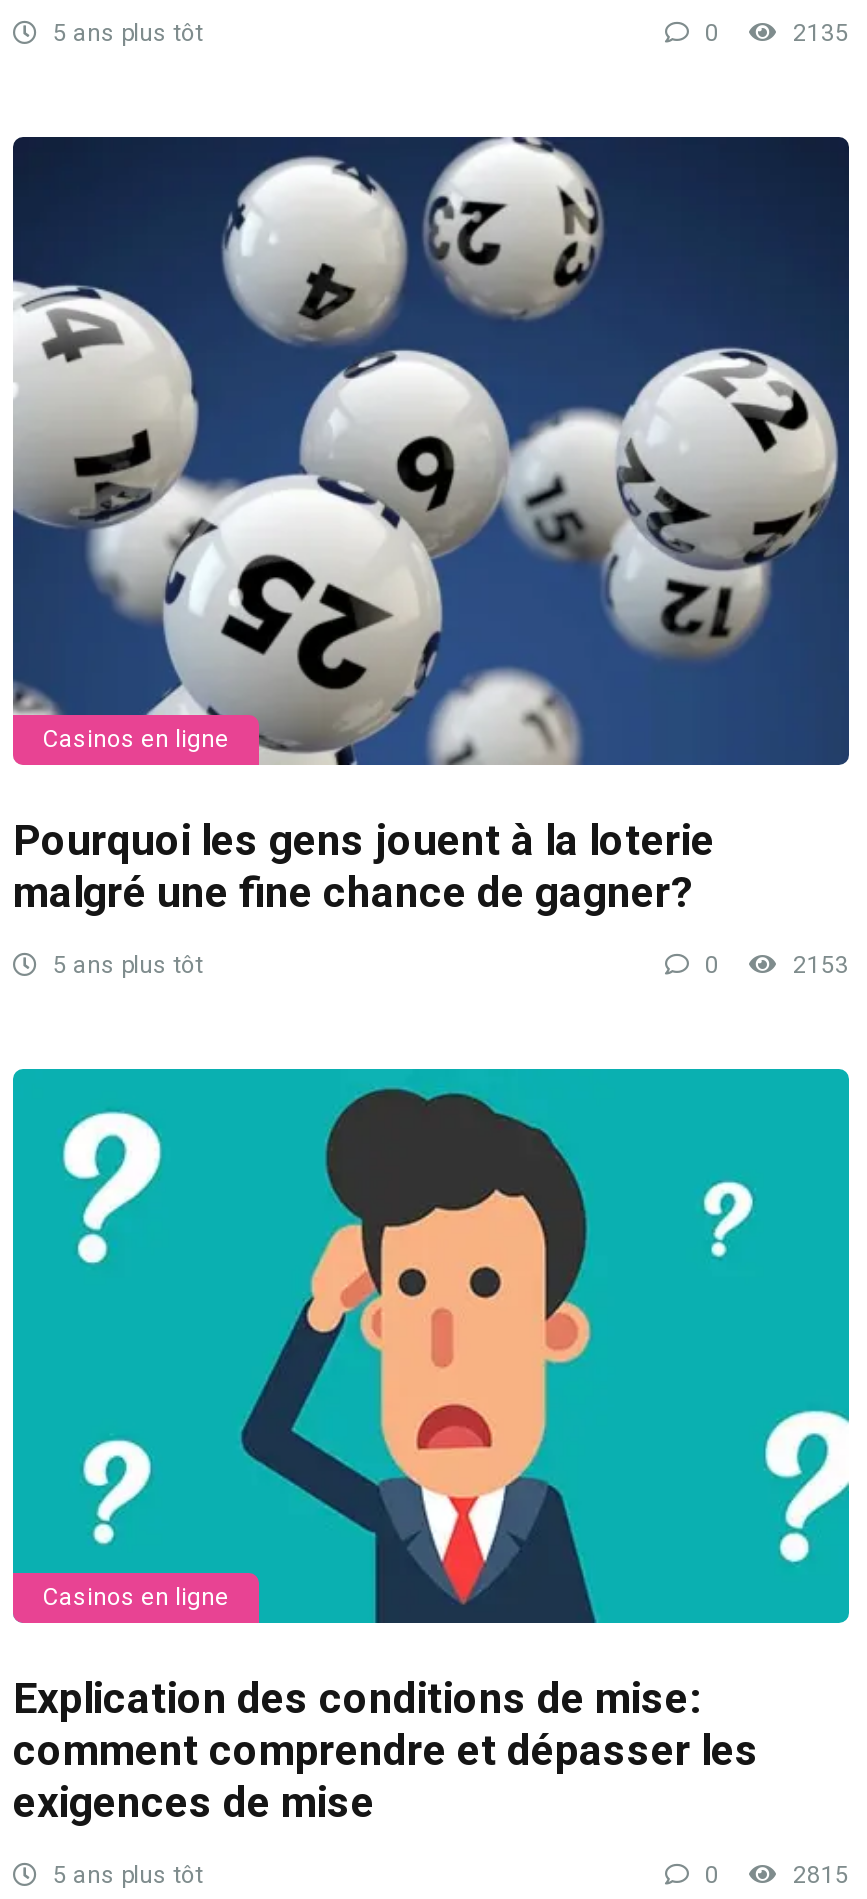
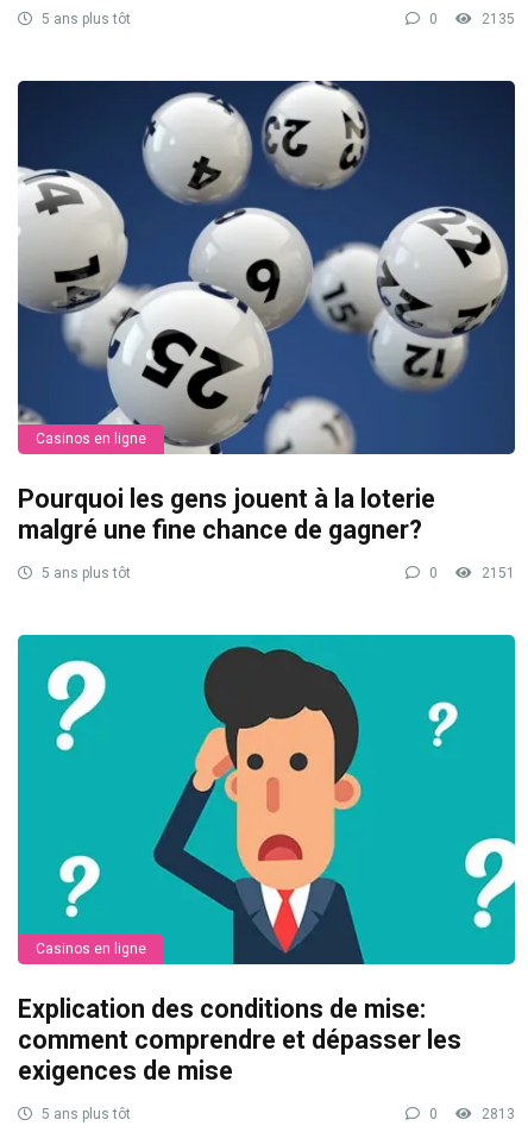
[787,952,849,980] 2153 -> [478,565,515,582] 2151
[787,1861,849,1889] 2815 -> [478,1106,515,1123] 2813

